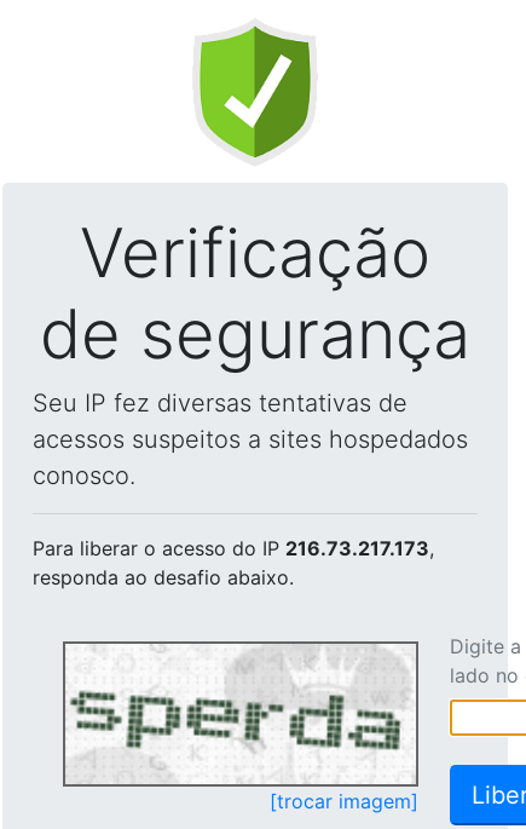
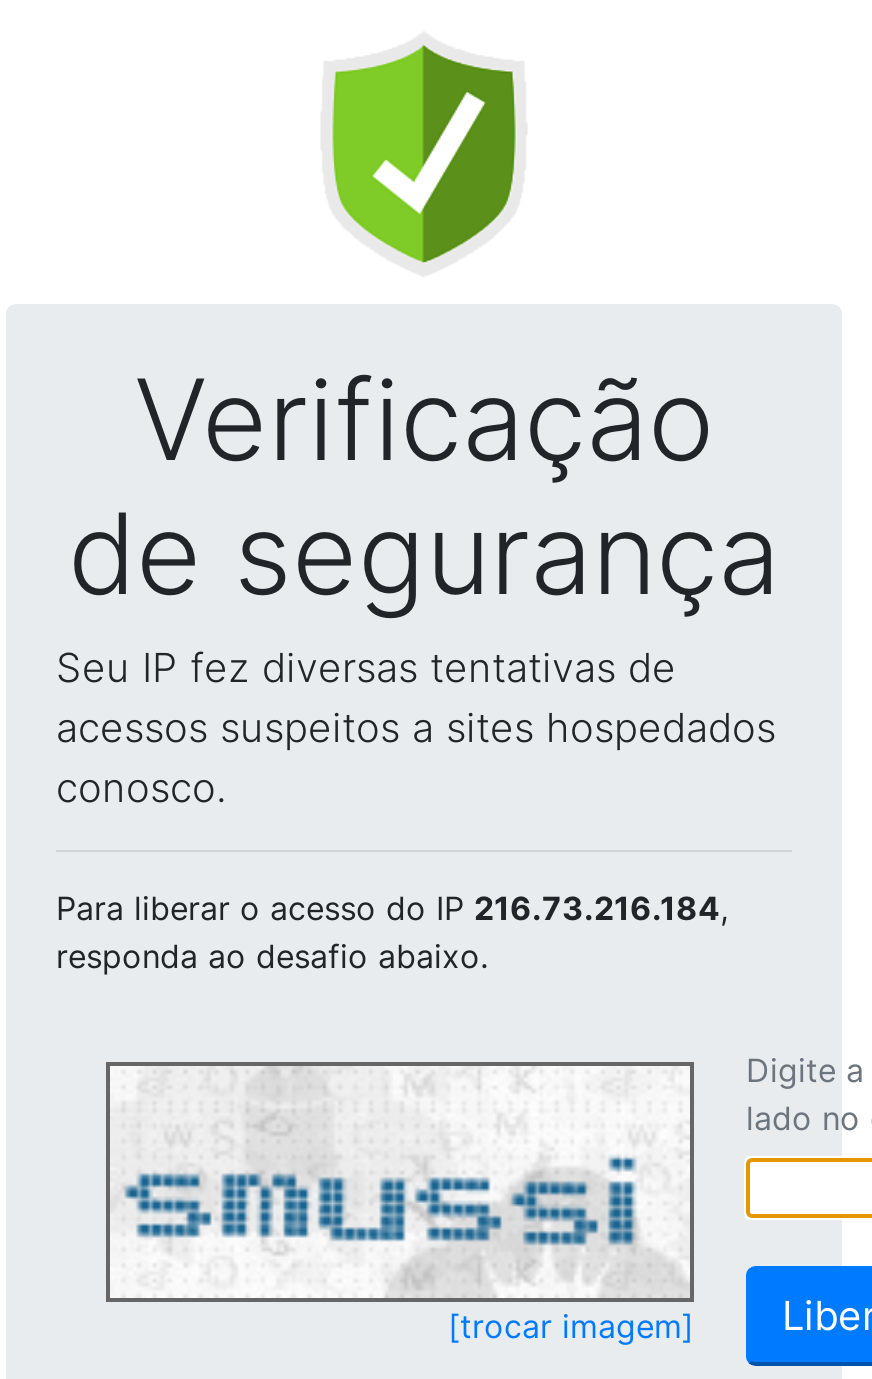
[33,536,434,560] Para liberar o acesso do IP 216.73.217.173, -> [56,888,728,928] Para liberar o acesso do IP 216.73.216.184,
[69,646,409,781] [image] -> [120,1070,676,1288] [image]

